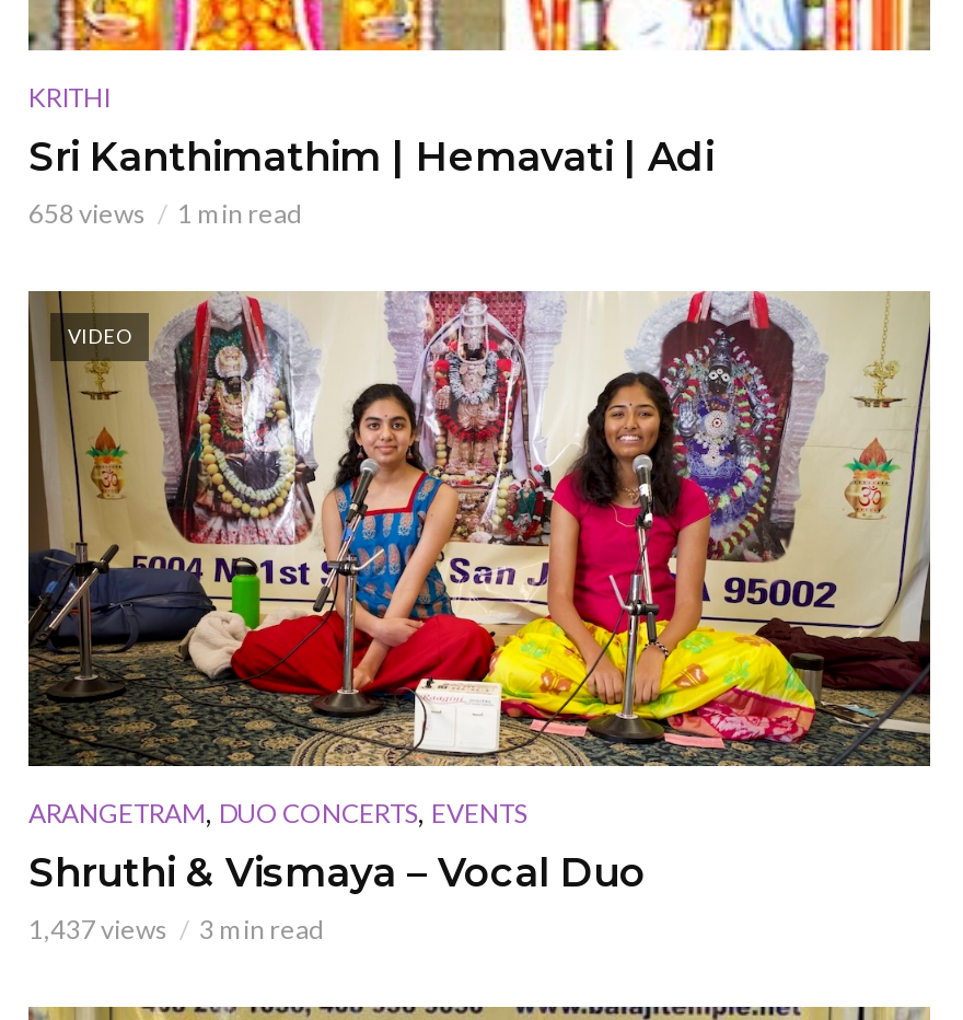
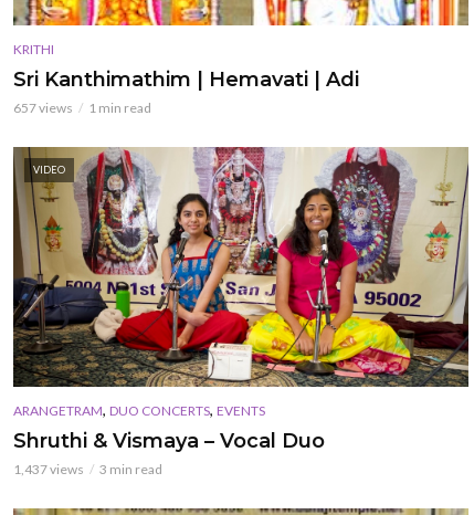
[28,198,302,230] 658 views 1 min read -> [13,100,151,116] 657 views 1 min read

